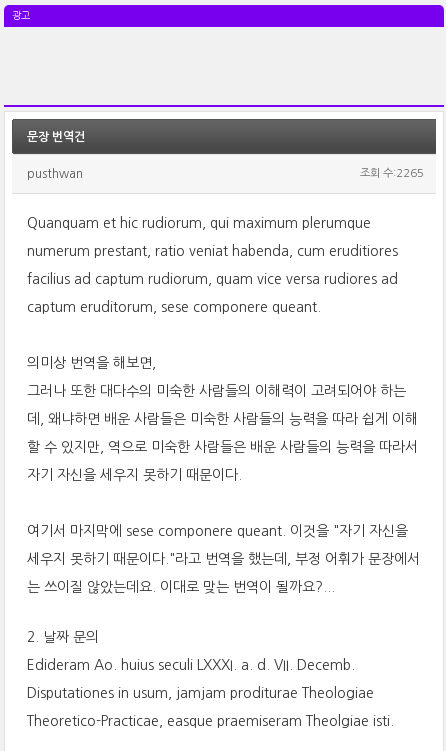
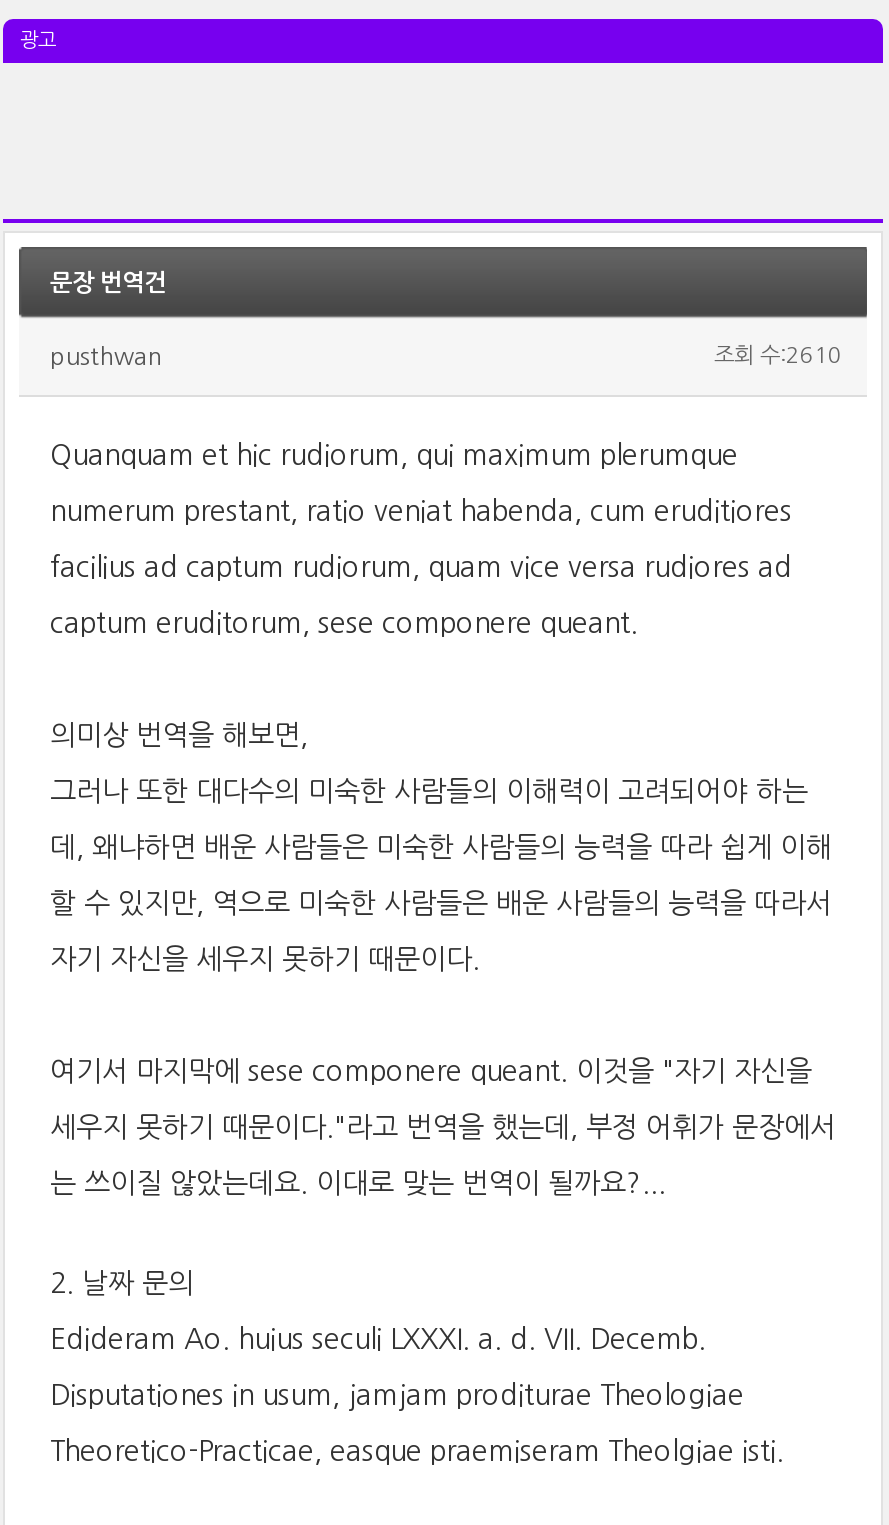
[359,168,423,179] 조회 수:2265 -> [714,344,842,366] 조회 수:2610

